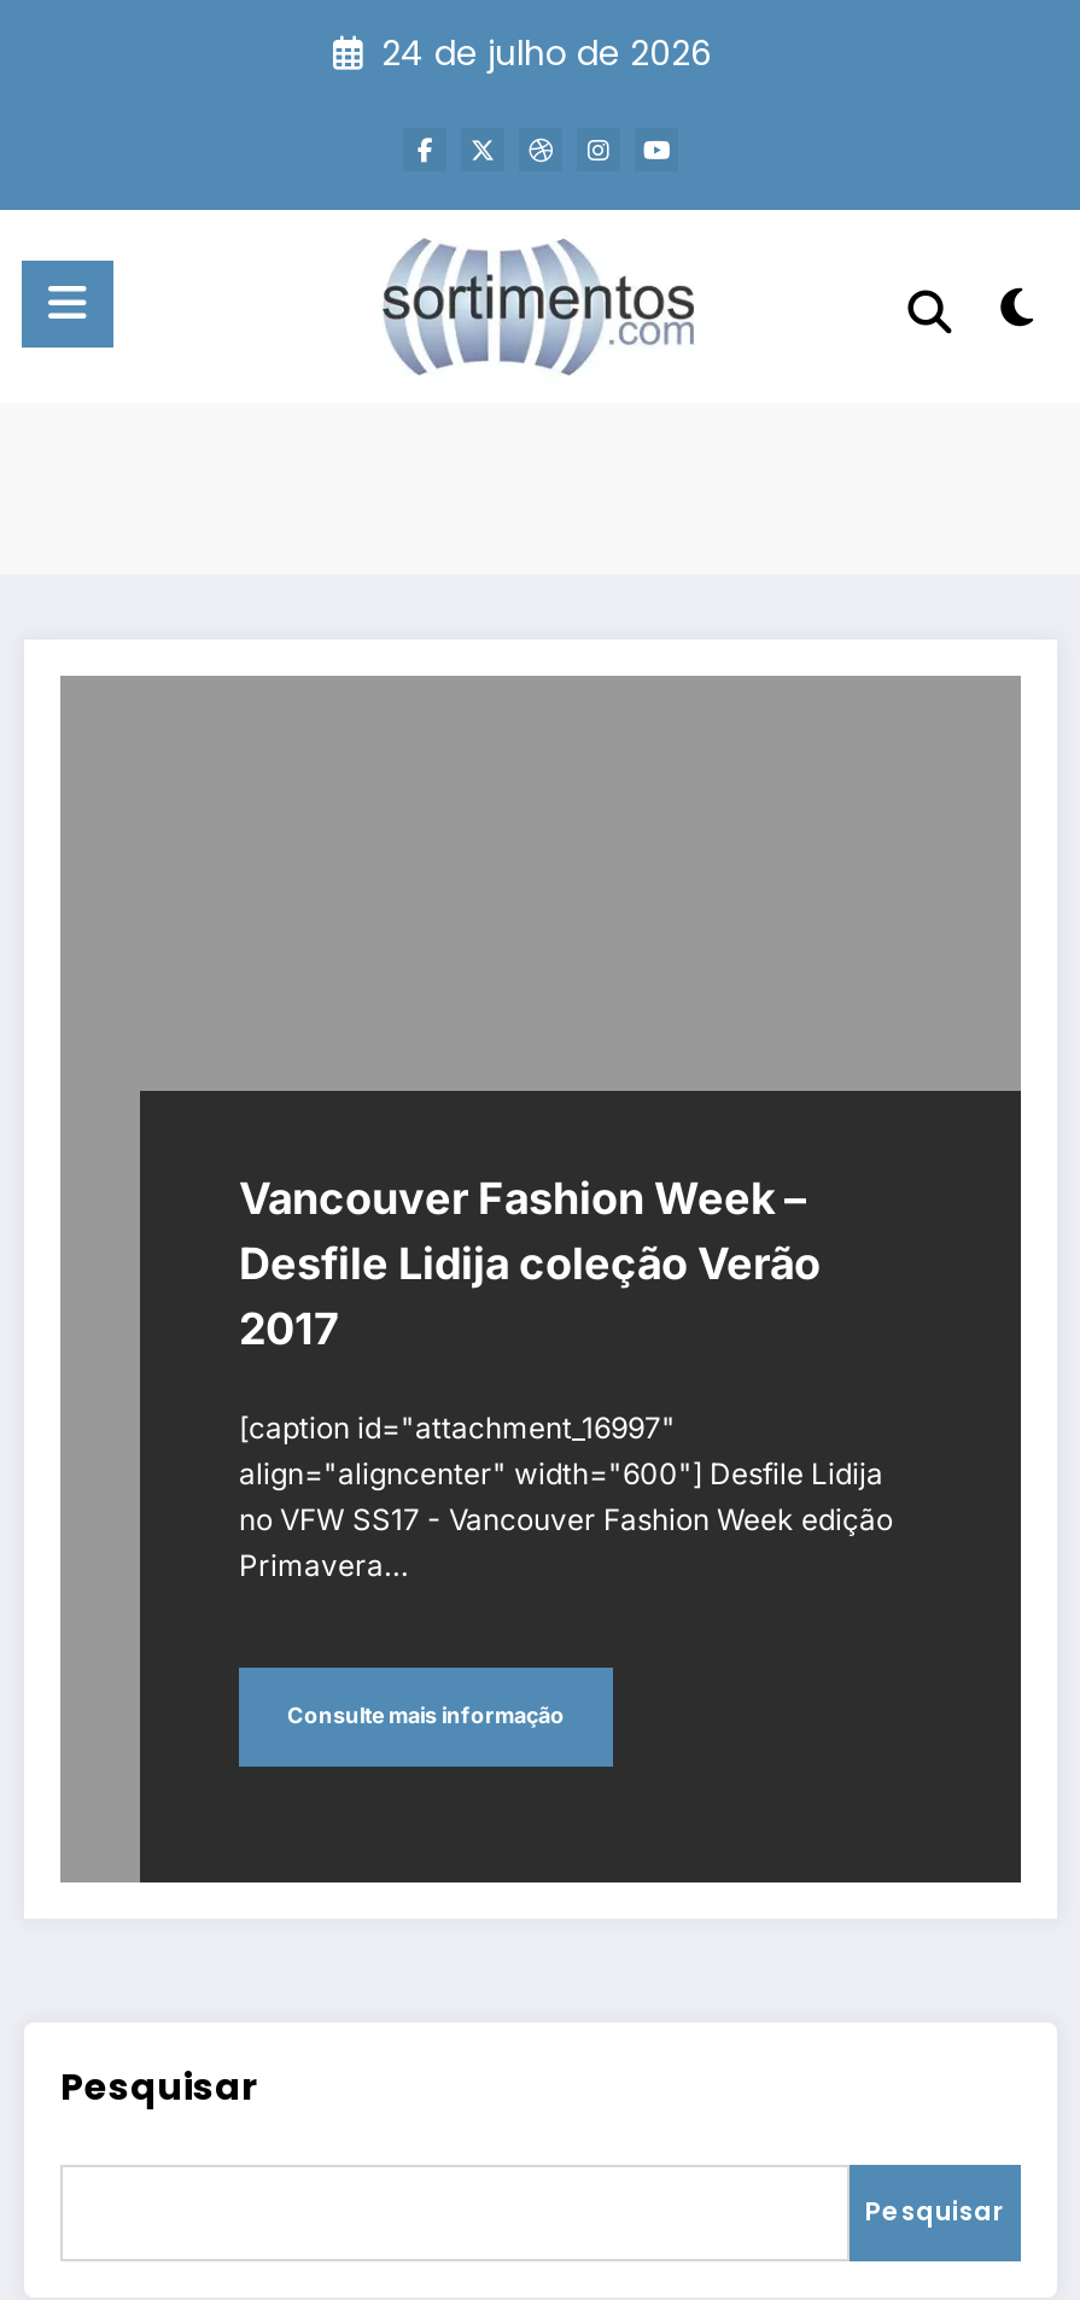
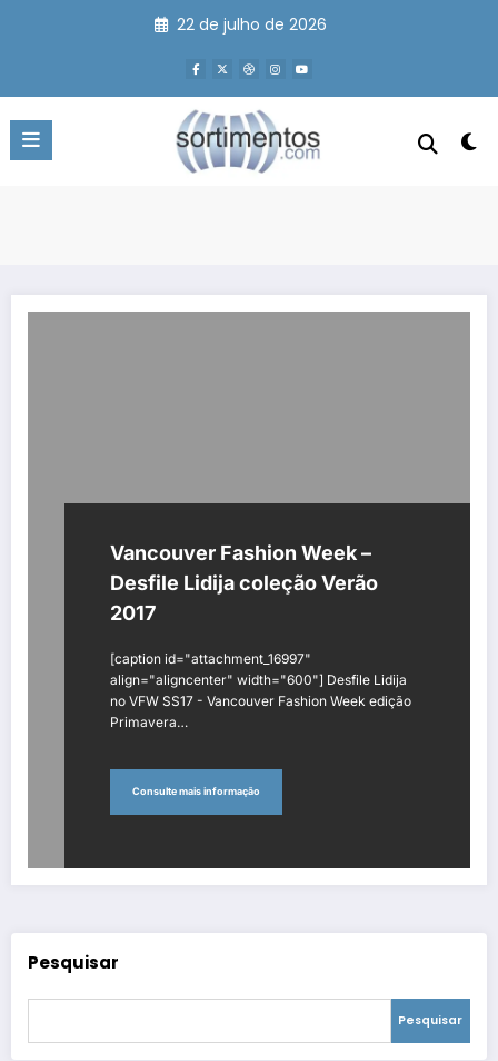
[381,29,712,77] 24 de julho de 2026 -> [177,13,327,36] 22 de julho de 2026

